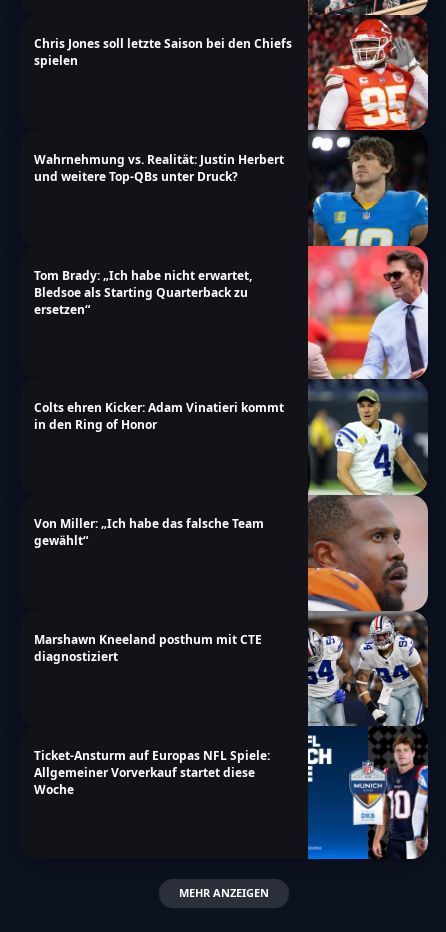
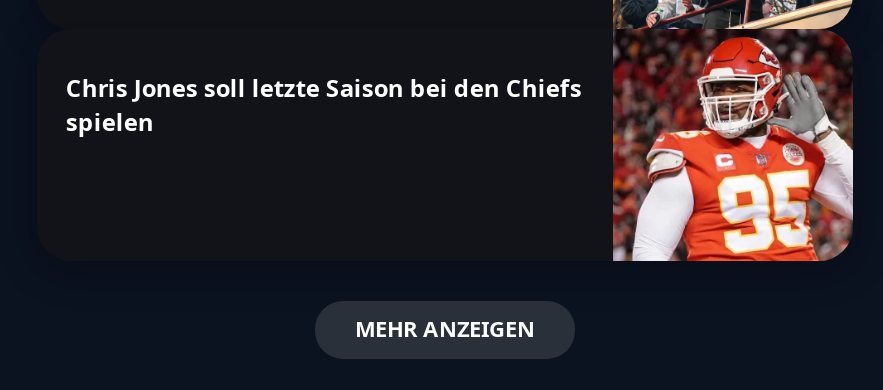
[34,132,429,860] [image] | Wahrnehmung vs. Realität: Justin Herbert | und weitere Top-QBs unter Druck? -> none
[34,267,252,318] Tom Brady: „Ich habe nicht erwartet, | Bledsoe als Starting Quarterback zu | ersetzen“ -> none
[34,399,284,433] Colts ehren Kicker: Adam Vinatieri kommt | in den Ring of Honor -> none
[34,515,264,549] Von Miller: „Ich habe das falsche Team | gewählt“ -> none
[34,631,262,665] Marshawn Kneeland posthum mit CTE | diagnostiziert -> none
[34,747,270,798] Ticket-Ansturm auf Europas NFL Spiele: | Allgemeiner Vorverkauf startet diese | Woche -> none

